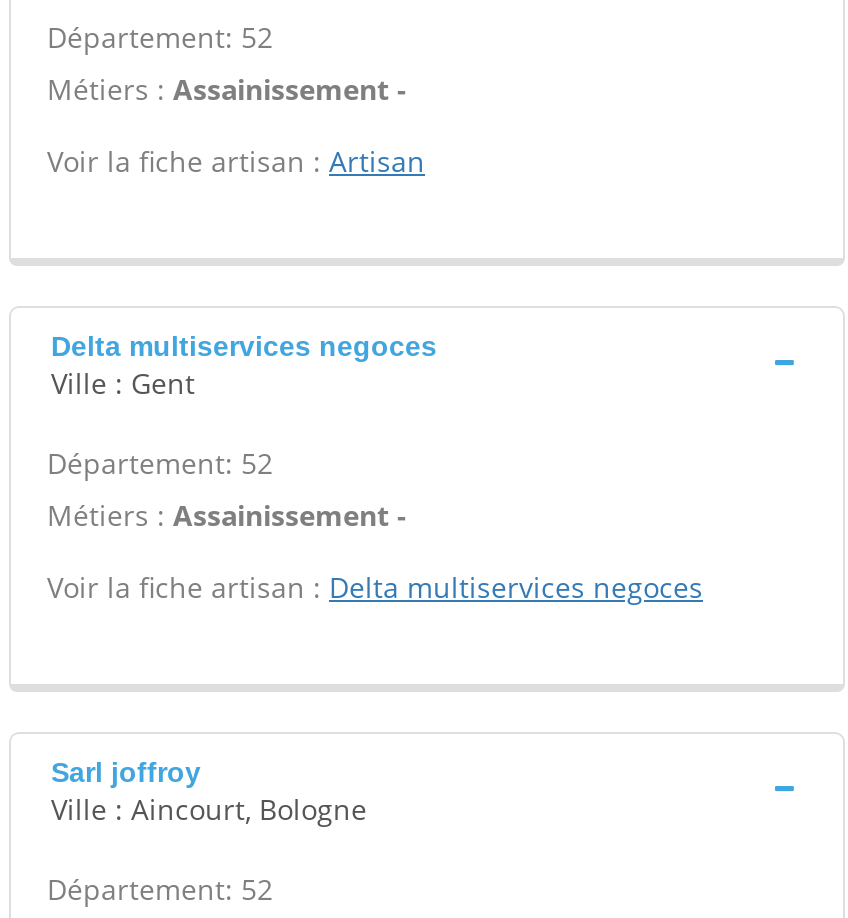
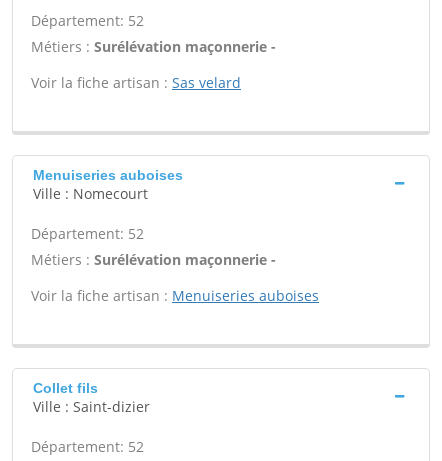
[47,70,407,108] Métiers : Assainissement - -> [31,37,276,56] Métiers : Surélévation maçonnerie -
[47,142,425,180] Voir la fiche artisan : Artisan -> [31,73,241,92] Voir la fiche artisan : Sas velard
[51,330,437,402] Delta multiservices negoces | Ville : Gent -> [33,167,183,203] Menuiseries auboises | Ville : Nomecourt
[47,496,407,534] Métiers : Assainissement - -> [31,250,276,269] Métiers : Surélévation maçonnerie -
[47,568,703,606] Voir la fiche artisan : Delta multiservices negoces -> [31,286,319,305] Voir la fiche artisan : Menuiseries auboises
[51,756,367,828] Sarl joffroy | Ville : Aincourt, Bologne -> [33,380,150,416] Collet fils | Ville : Saint-dizier

